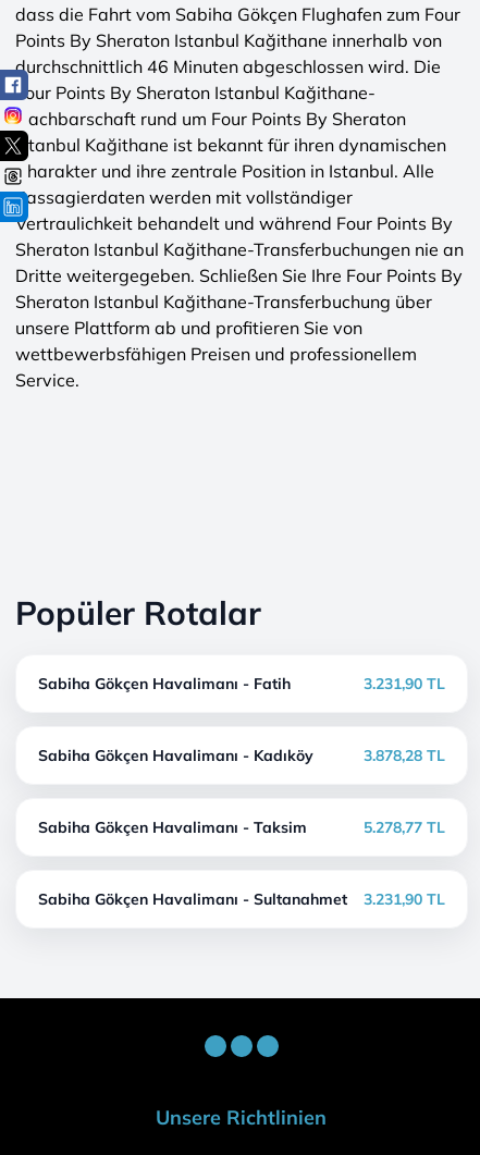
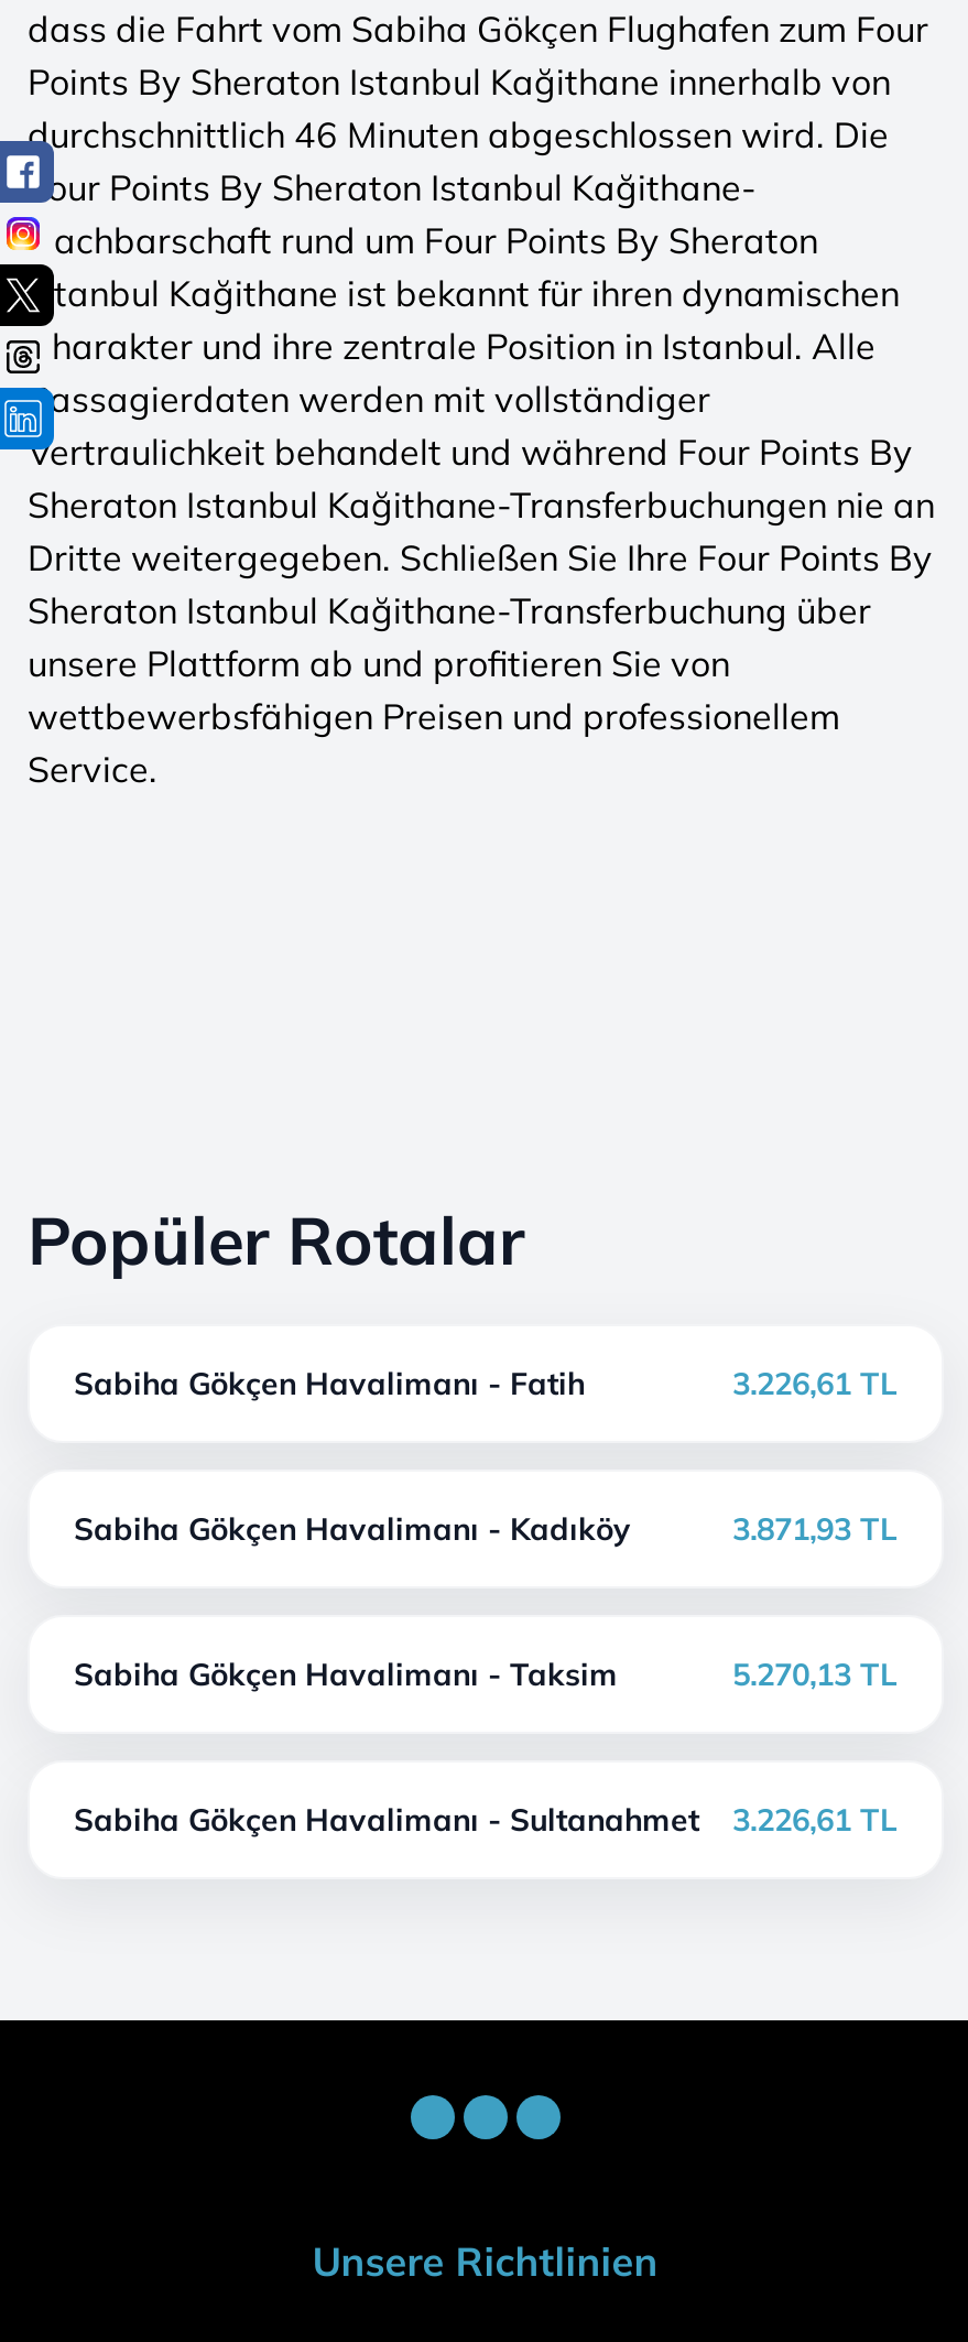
[364,674,445,693] 3.231,90 TL -> [732,1364,898,1403] 3.226,61 TL
[364,746,445,765] 3.878,28 TL -> [732,1509,898,1549] 3.871,93 TL
[364,818,445,837] 5.278,77 TL -> [732,1655,898,1694] 5.270,13 TL
[38,889,445,909] Sabiha Gökçen Havalimanı - Sultanahmet 3.231,90 TL -> [74,1800,898,1840] Sabiha Gökçen Havalimanı - Sultanahmet 3.226,61 TL

